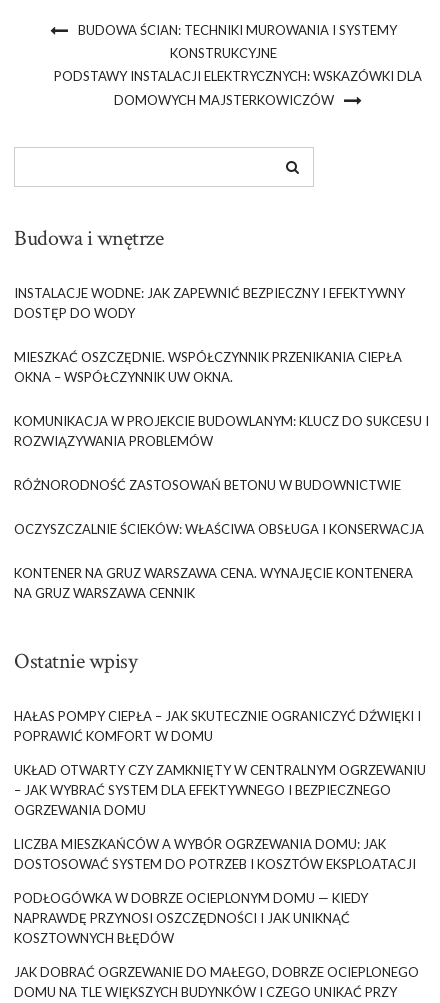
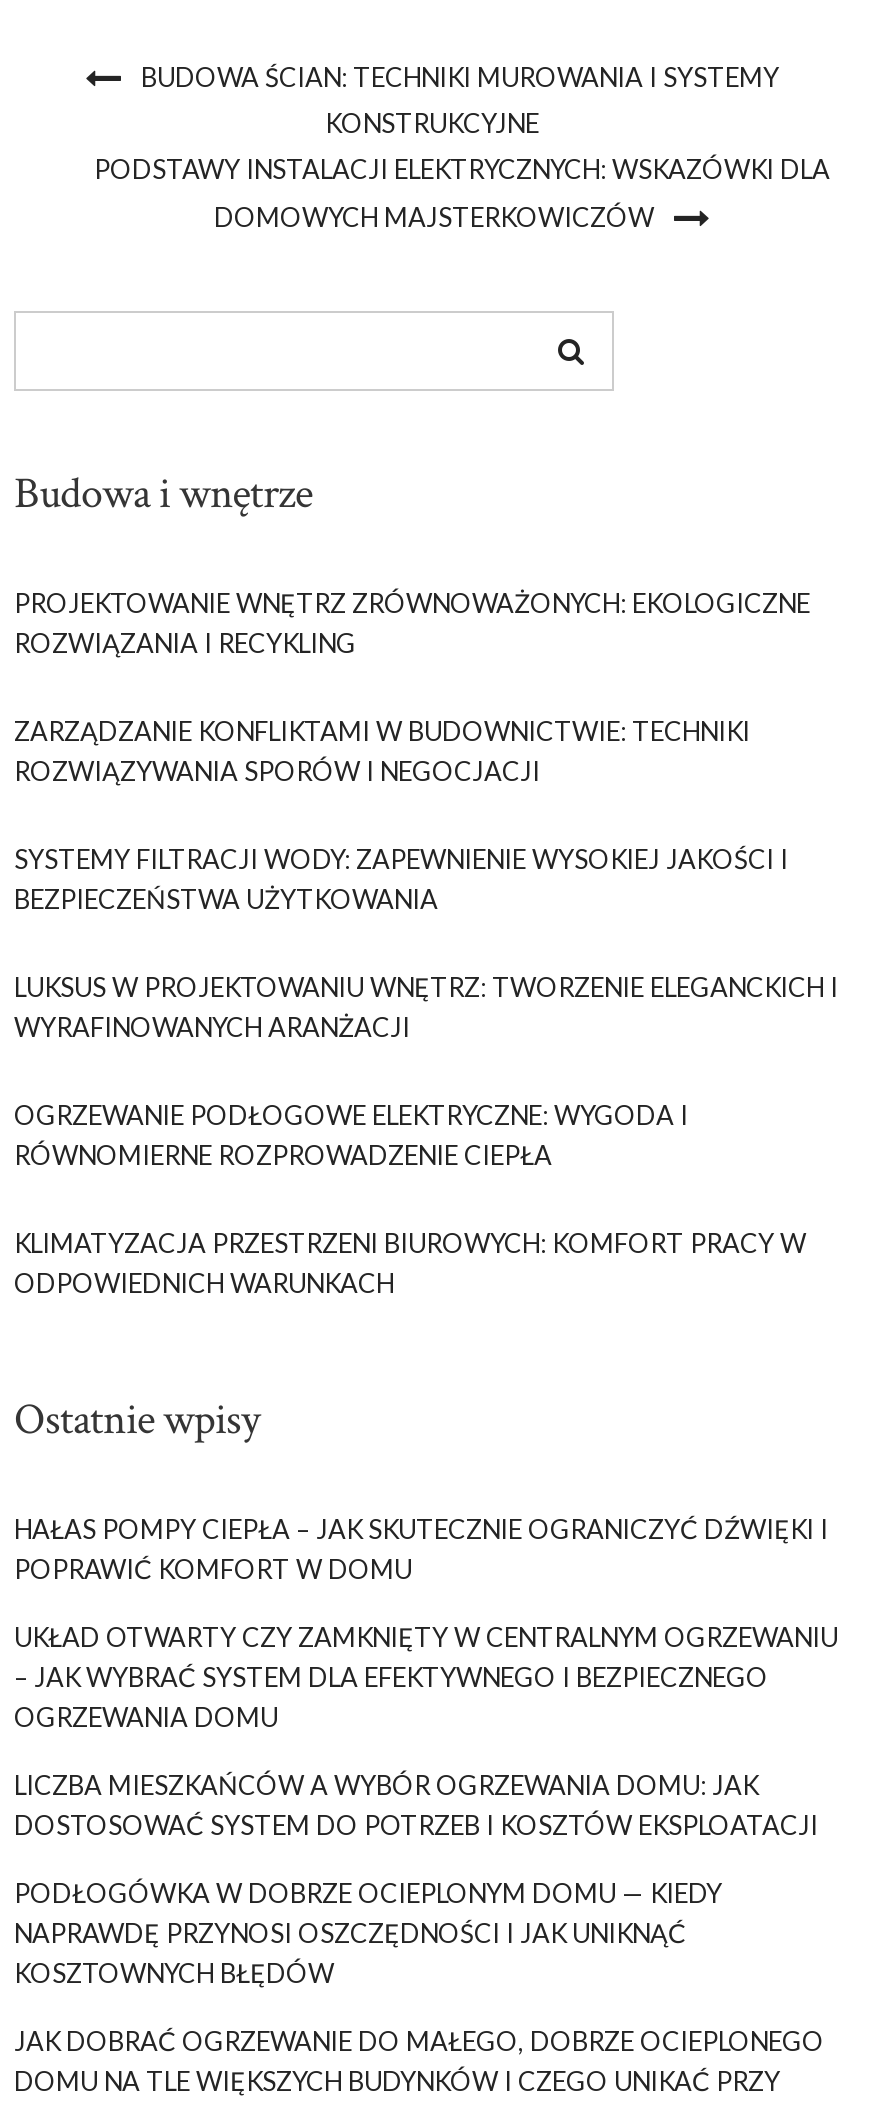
[14,285,405,321] INSTALACJE WODNE: JAK ZAPEWNIĆ BEZPIECZNY I EFEKTYWNY | DOSTĘP DO WODY -> [14,587,810,659] PROJEKTOWANIE WNĘTRZ ZRÓWNOWAŻONYCH: EKOLOGICZNE | ROZWIĄZANIA I RECYKLING
[14,349,402,385] MIESZKAĆ OSZCZĘDNIE. WSPÓŁCZYNNIK PRZENIKANIA CIEPŁA | OKNA – WSPÓŁCZYNNIK UW OKNA. -> [14,715,750,787] ZARZĄDZANIE KONFLIKTAMI W BUDOWNICTWIE: TECHNIKI | ROZWIĄZYWANIA SPORÓW I NEGOCJACJI
[14,413,429,449] KOMUNIKACJA W PROJEKCIE BUDOWLANYM: KLUCZ DO SUKCESU I | ROZWIĄZYWANIA PROBLEMÓW -> [14,843,788,915] SYSTEMY FILTRACJI WODY: ZAPEWNIENIE WYSOKIEJ JAKOŚCI I | BEZPIECZEŃSTWA UŻYTKOWANIA
[14,477,401,493] RÓŻNORODNOŚĆ ZASTOSOWAŃ BETONU W BUDOWNICTWIE -> [14,971,838,1043] LUKSUS W PROJEKTOWANIU WNĘTRZ: TWORZENIE ELEGANCKICH I | WYRAFINOWANYCH ARANŻACJI
[14,521,424,537] OCZYSZCZALNIE ŚCIEKÓW: WŁAŚCIWA OBSŁUGA I KONSERWACJA -> [14,1099,688,1171] OGRZEWANIE PODŁOGOWE ELEKTRYCZNE: WYGODA I | RÓWNOMIERNE ROZPROWADZENIE CIEPŁA
[14,565,413,601] KONTENER NA GRUZ WARSZAWA CENA. WYNAJĘCIE KONTENERA | NA GRUZ WARSZAWA CENNIK -> [14,1227,806,1299] KLIMATYZACJA PRZESTRZENI BIUROWYCH: KOMFORT PRACY W | ODPOWIEDNICH WARUNKACH

